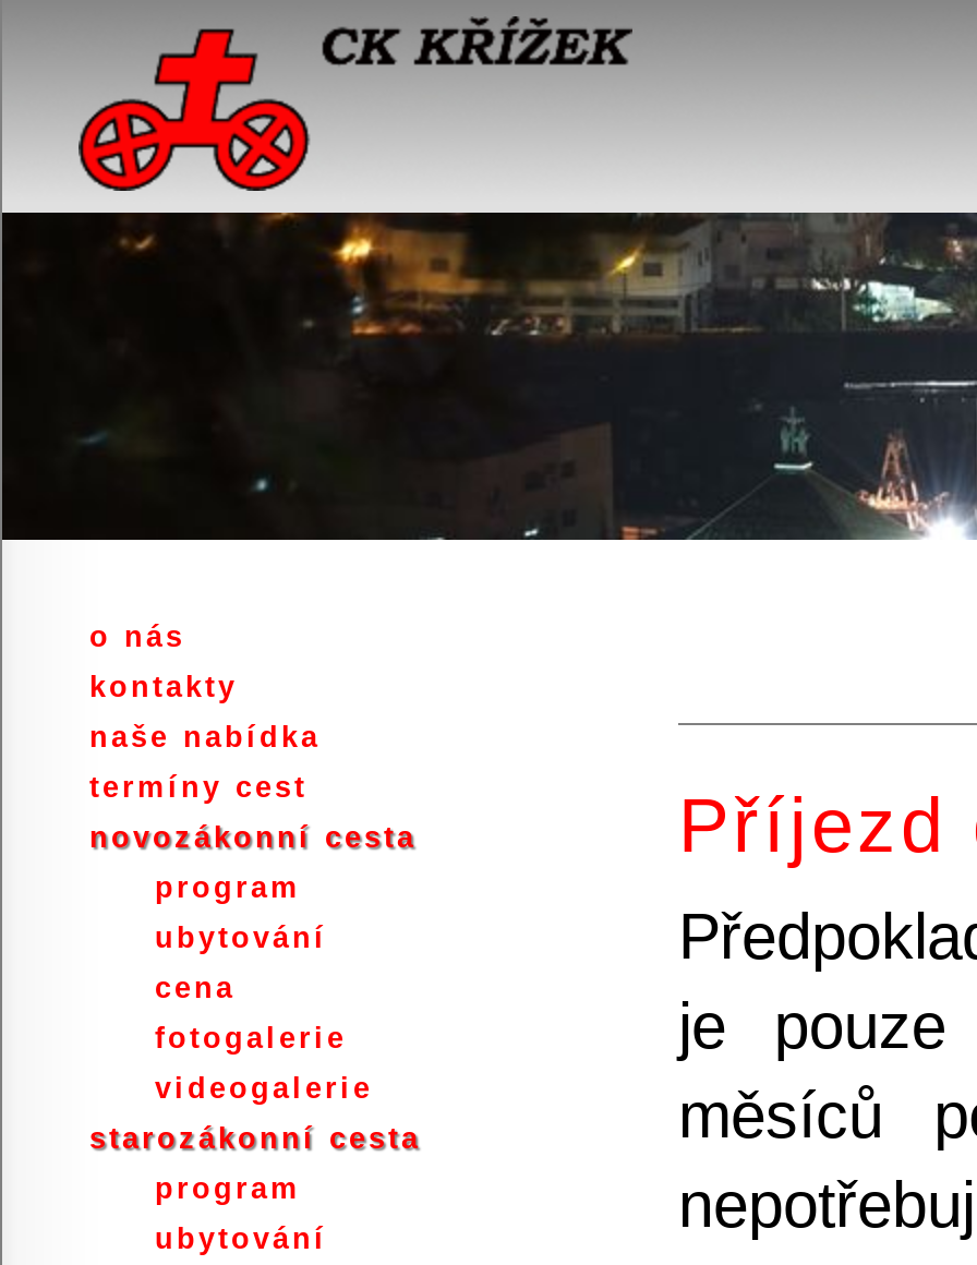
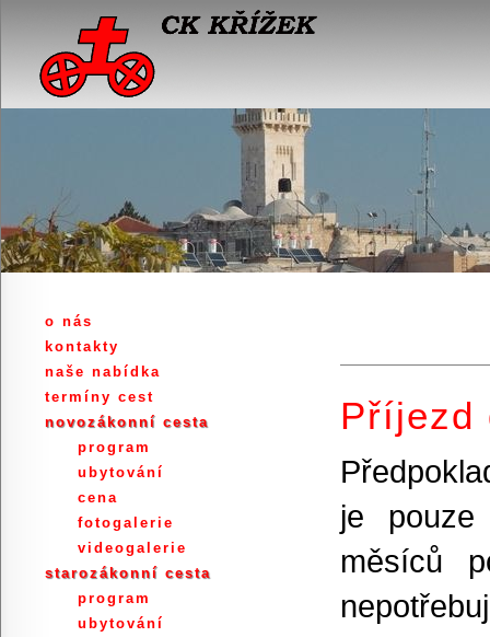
[7,210,970,542] [image] -> [3,108,487,274] [image]

